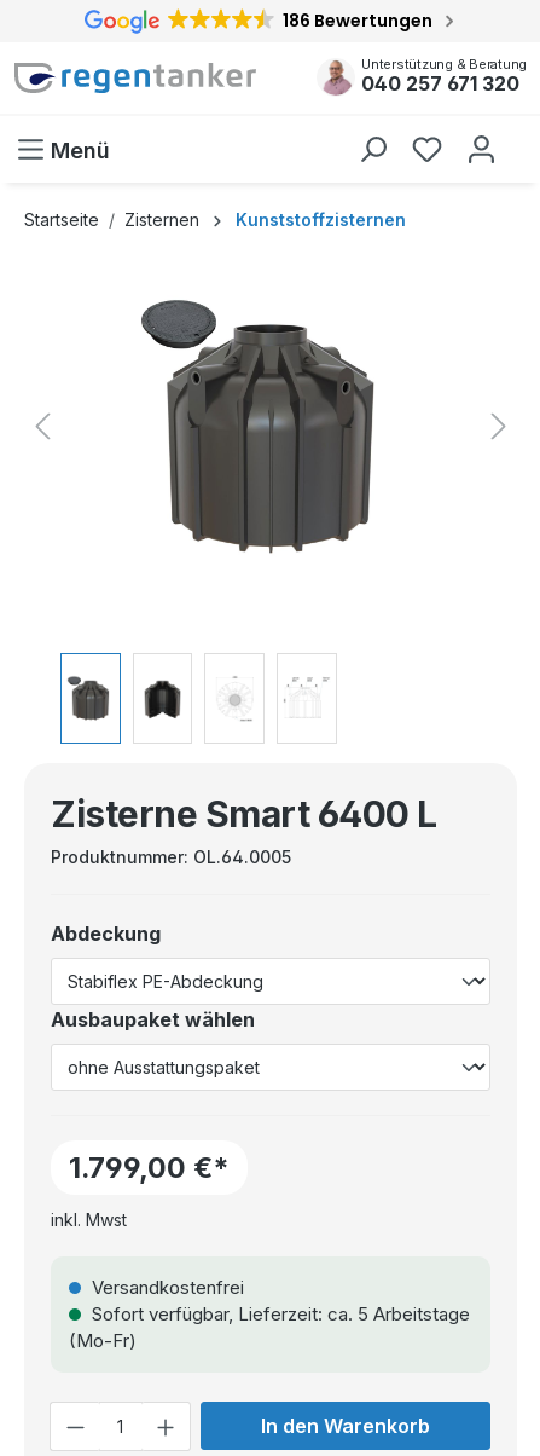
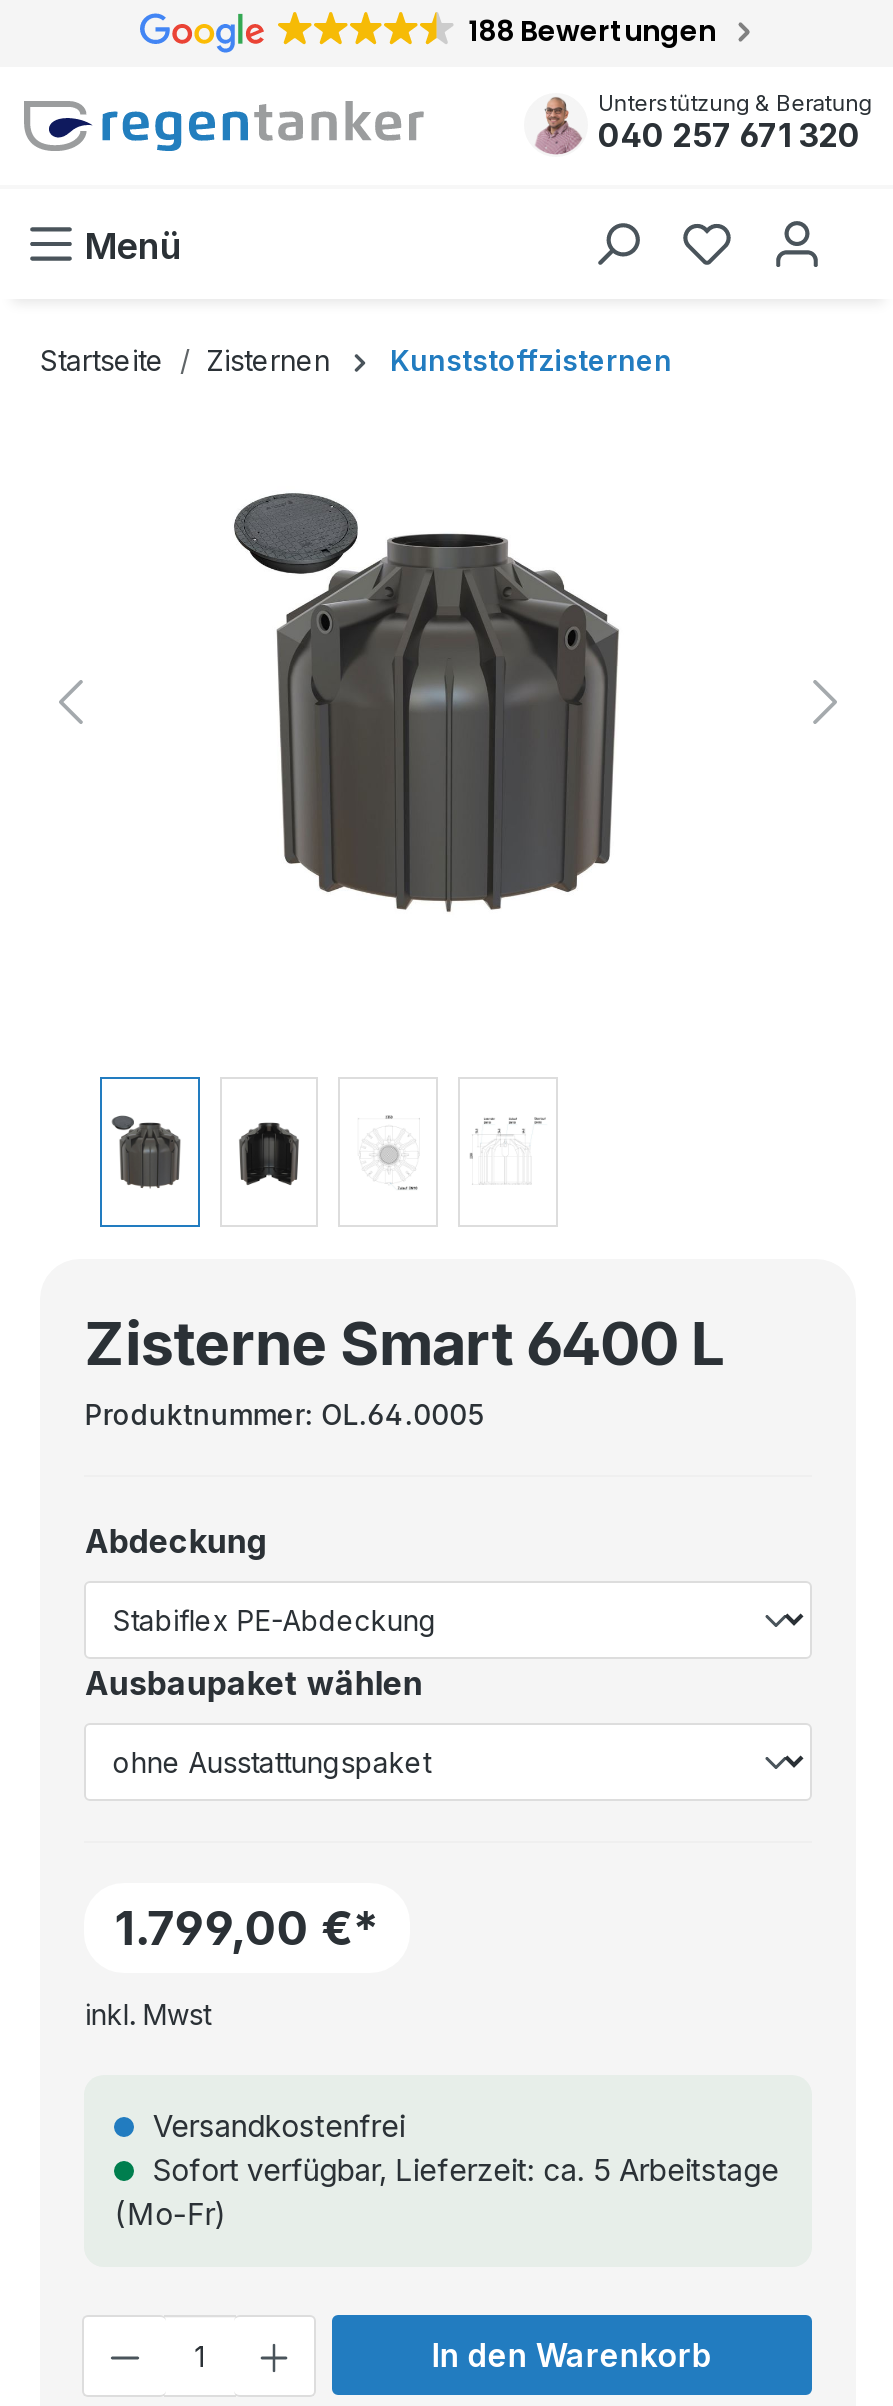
[283,9,432,33] 186 Bewertungen -> [468,11,716,51] 188 Bewertungen

